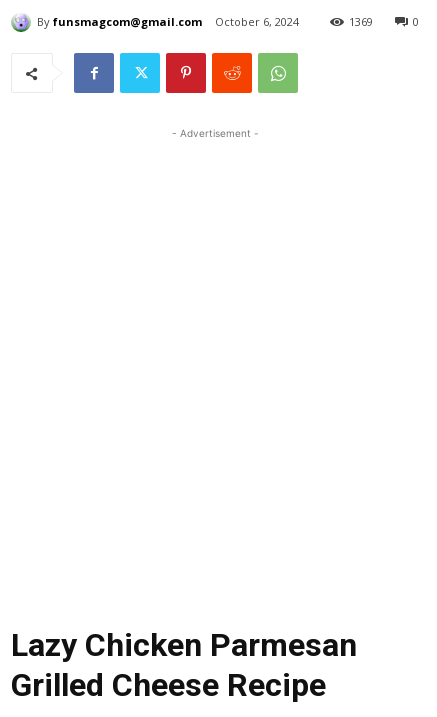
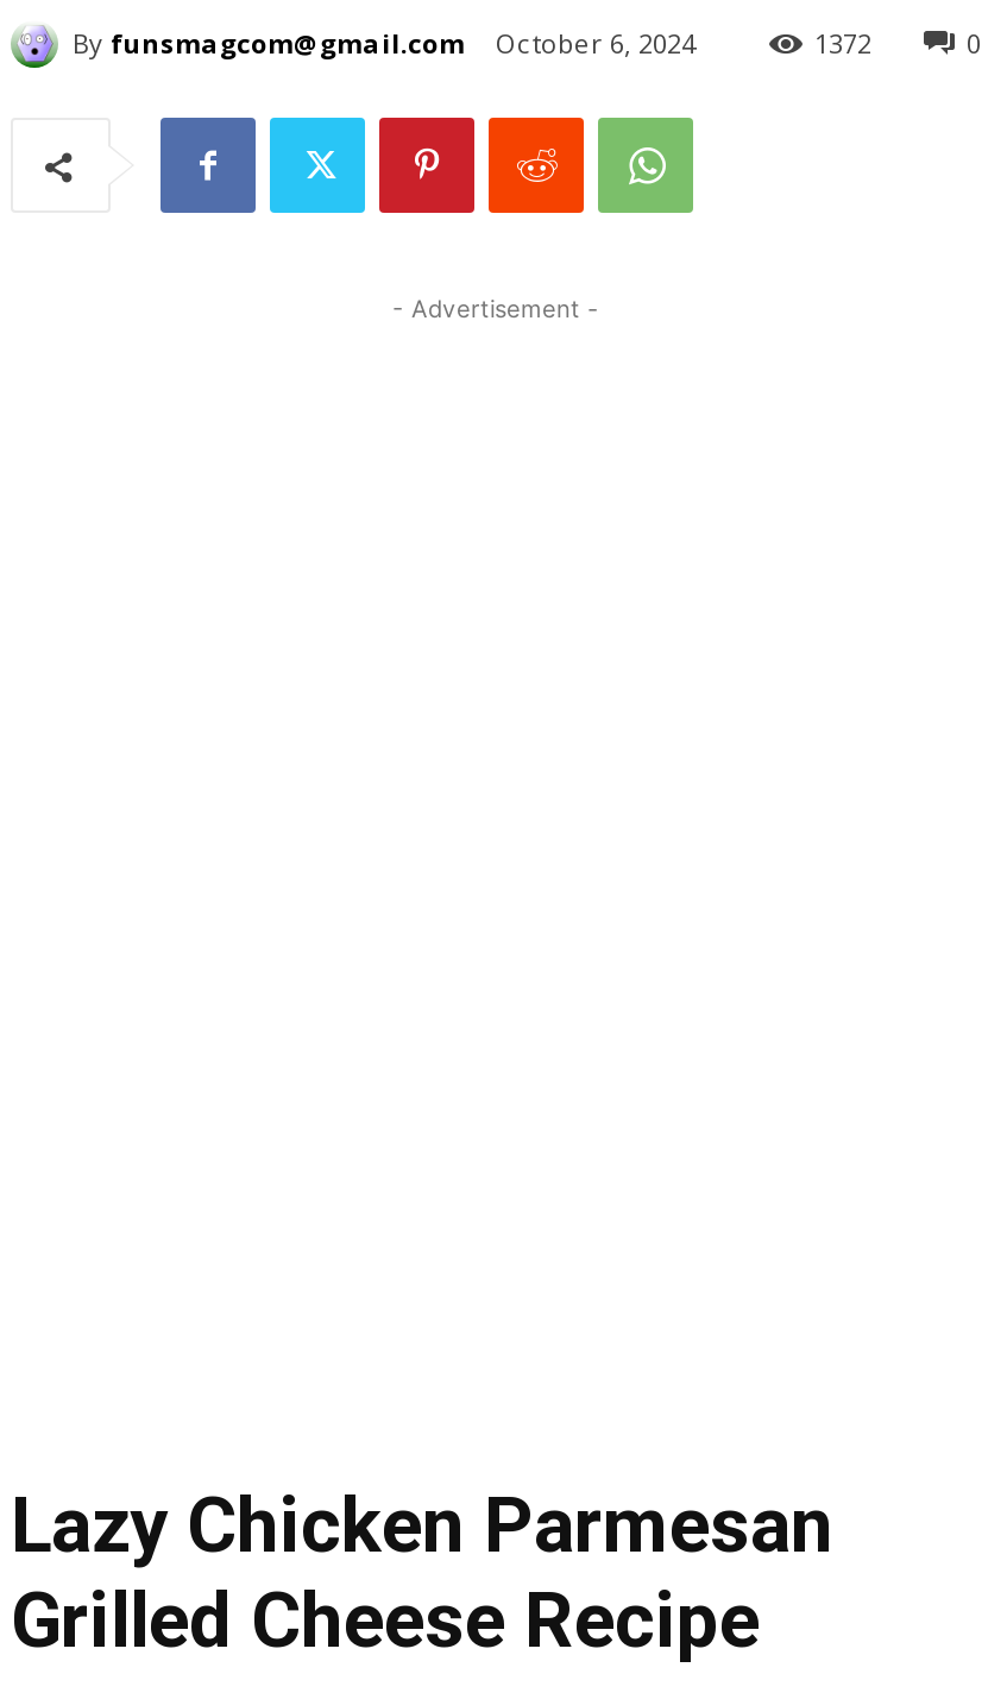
[349,14,373,29] 1369 -> [814,25,871,61] 1372

